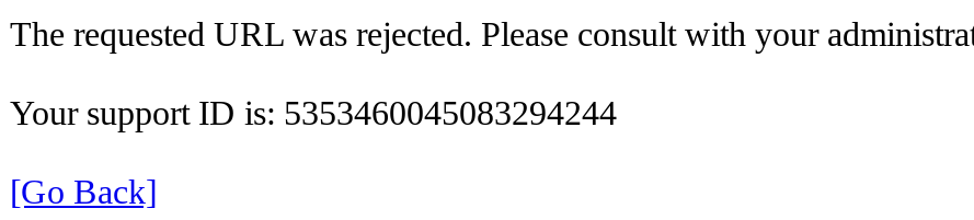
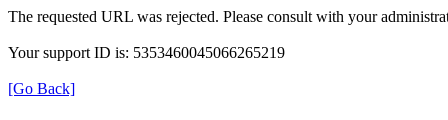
[10,94,617,131] Your support ID is: 5353460045083294244 -> [8,44,285,61] Your support ID is: 5353460045066265219

